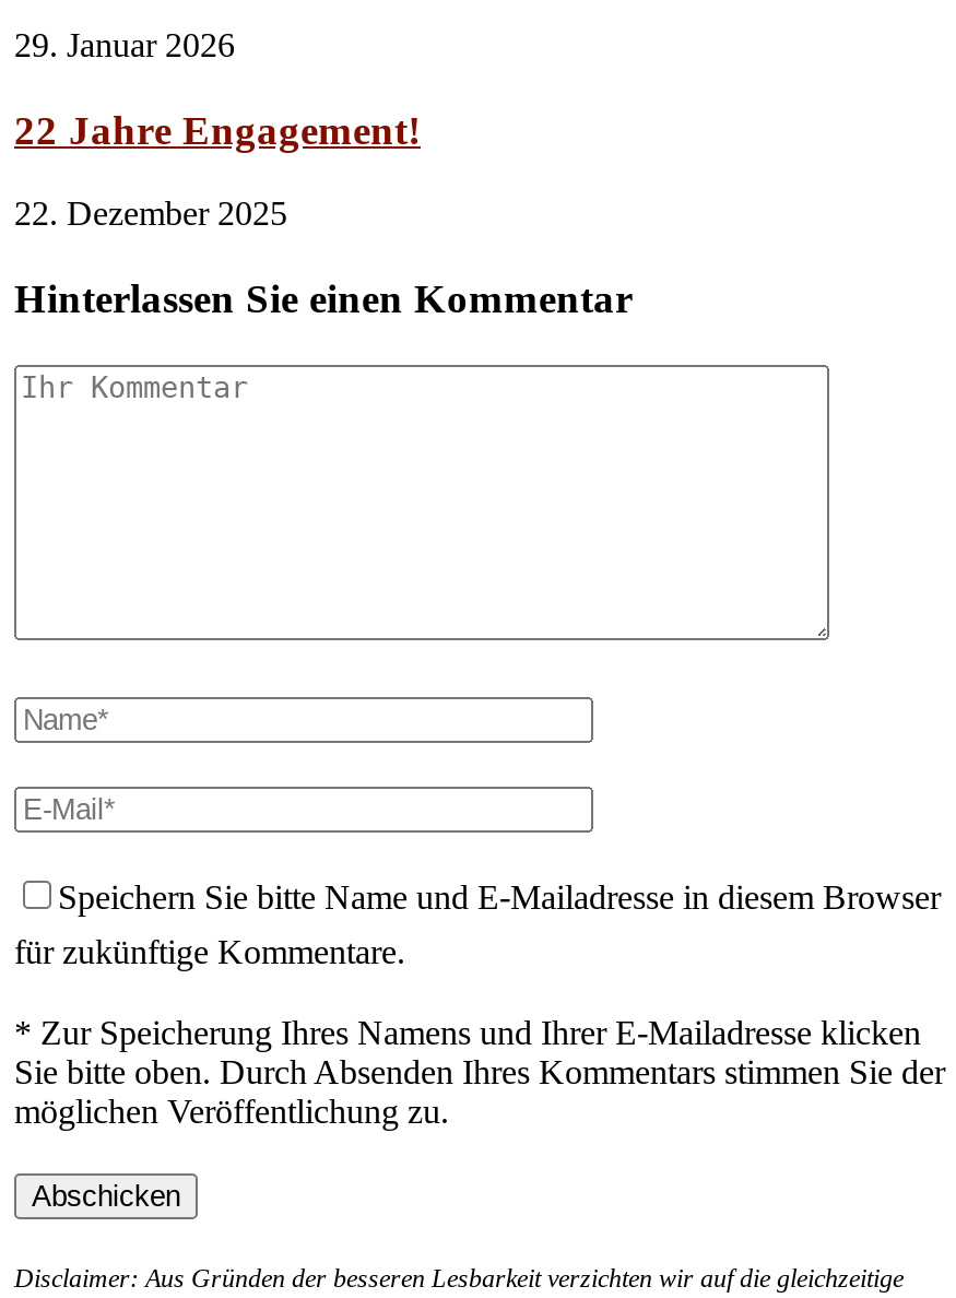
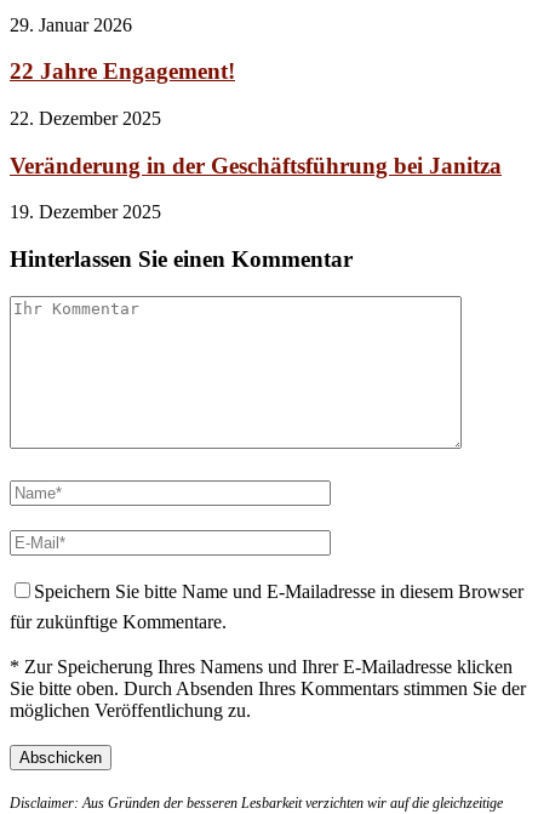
none -> [10,153,502,223] Veränderung in der Geschäftsführung bei Janitza | 19. Dezember 2025

